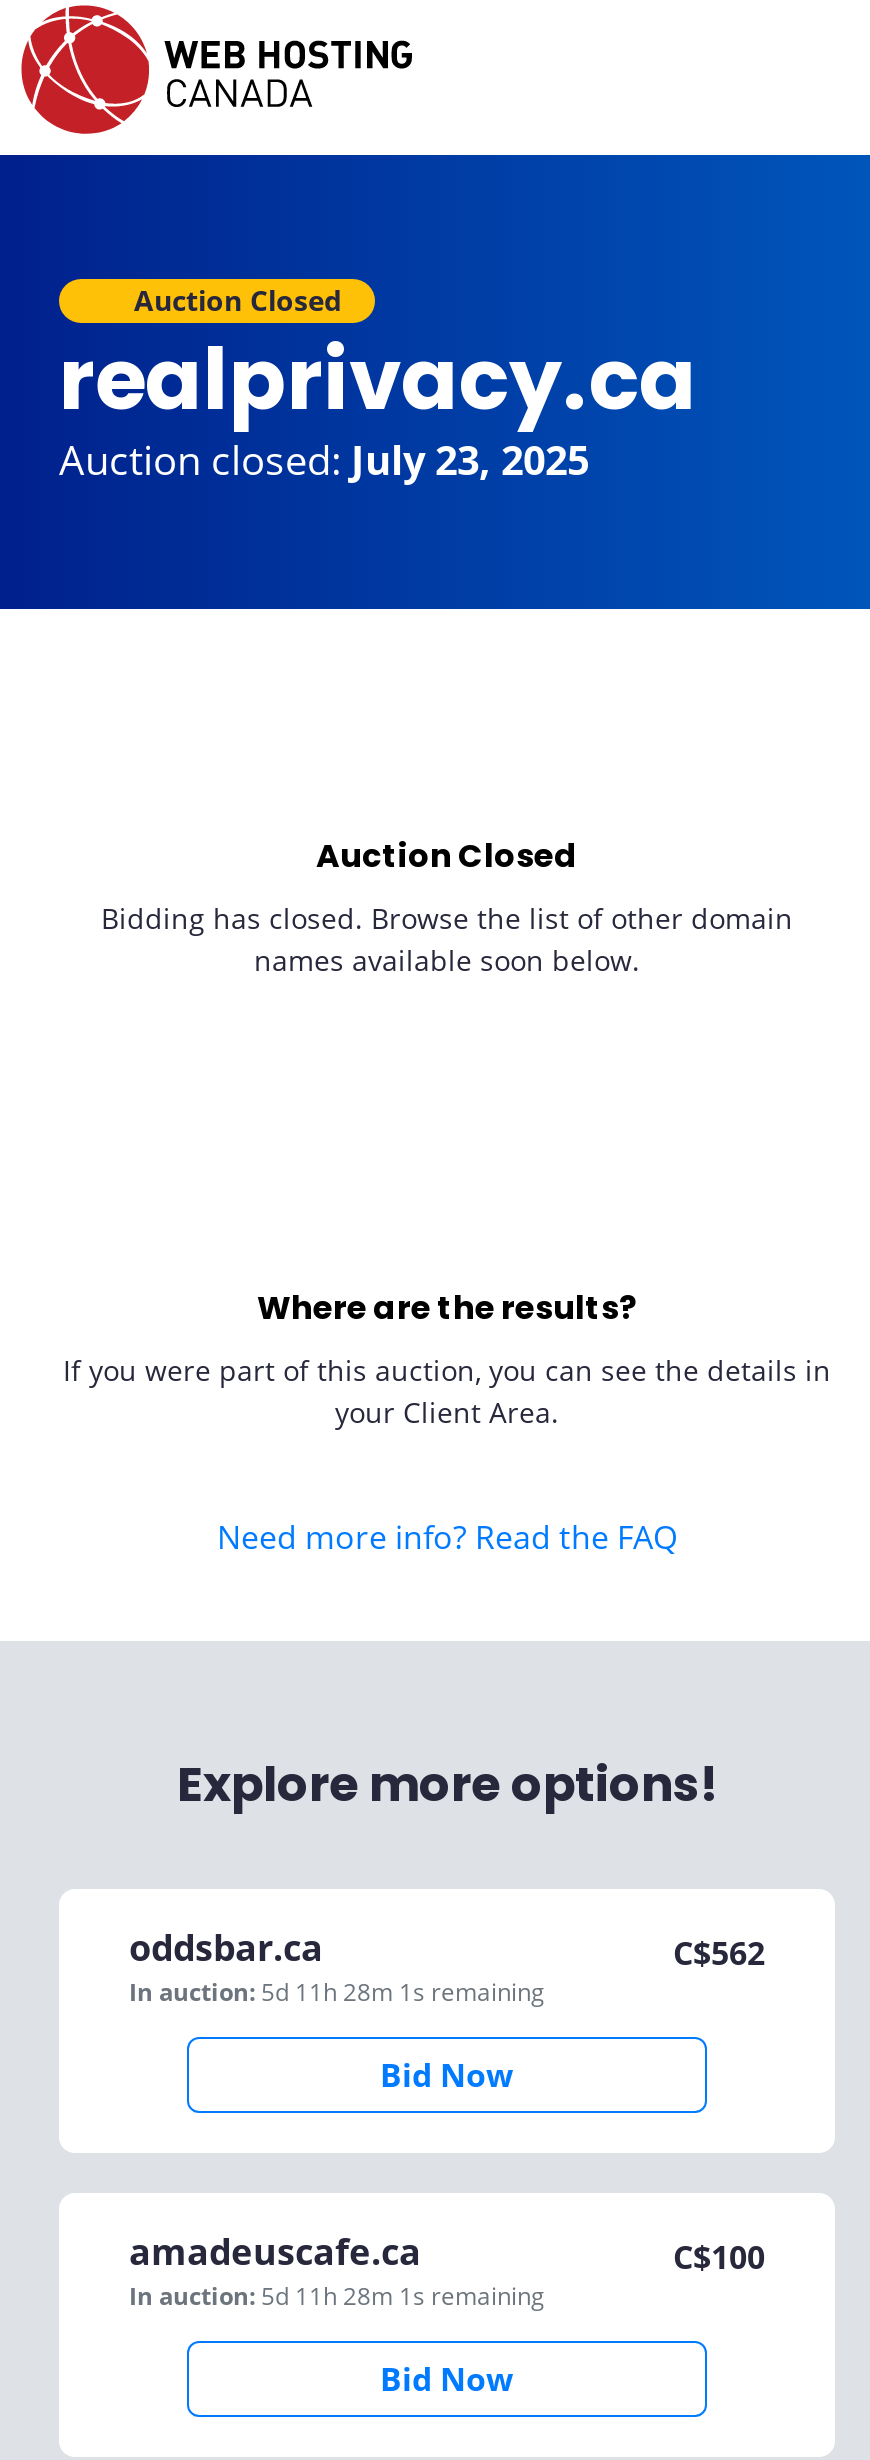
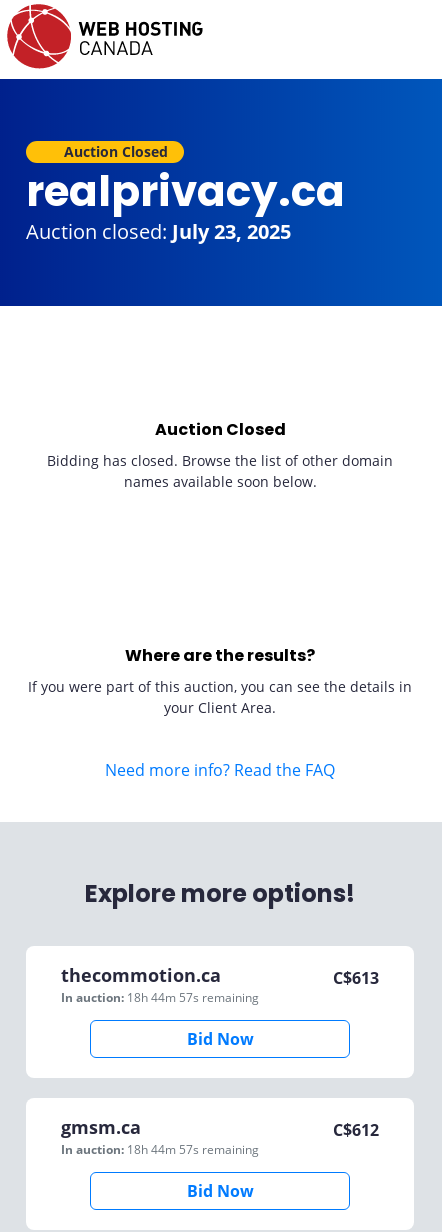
[129,1923,545,2009] oddsbar.ca | In auction: 5d 11h 28m 1s remaining -> [61,963,259,1006] thecommotion.ca | In auction: 18h 44m 57s remaining
[673,1931,765,1975] C$562 -> [333,967,379,989] C$613
[129,2227,545,2313] amadeuscafe.ca | In auction: 5d 11h 28m 1s remaining -> [61,1115,259,1158] gmsm.ca | In auction: 18h 44m 57s remaining
[673,2235,765,2279] C$100 -> [333,1119,379,1141] C$612

